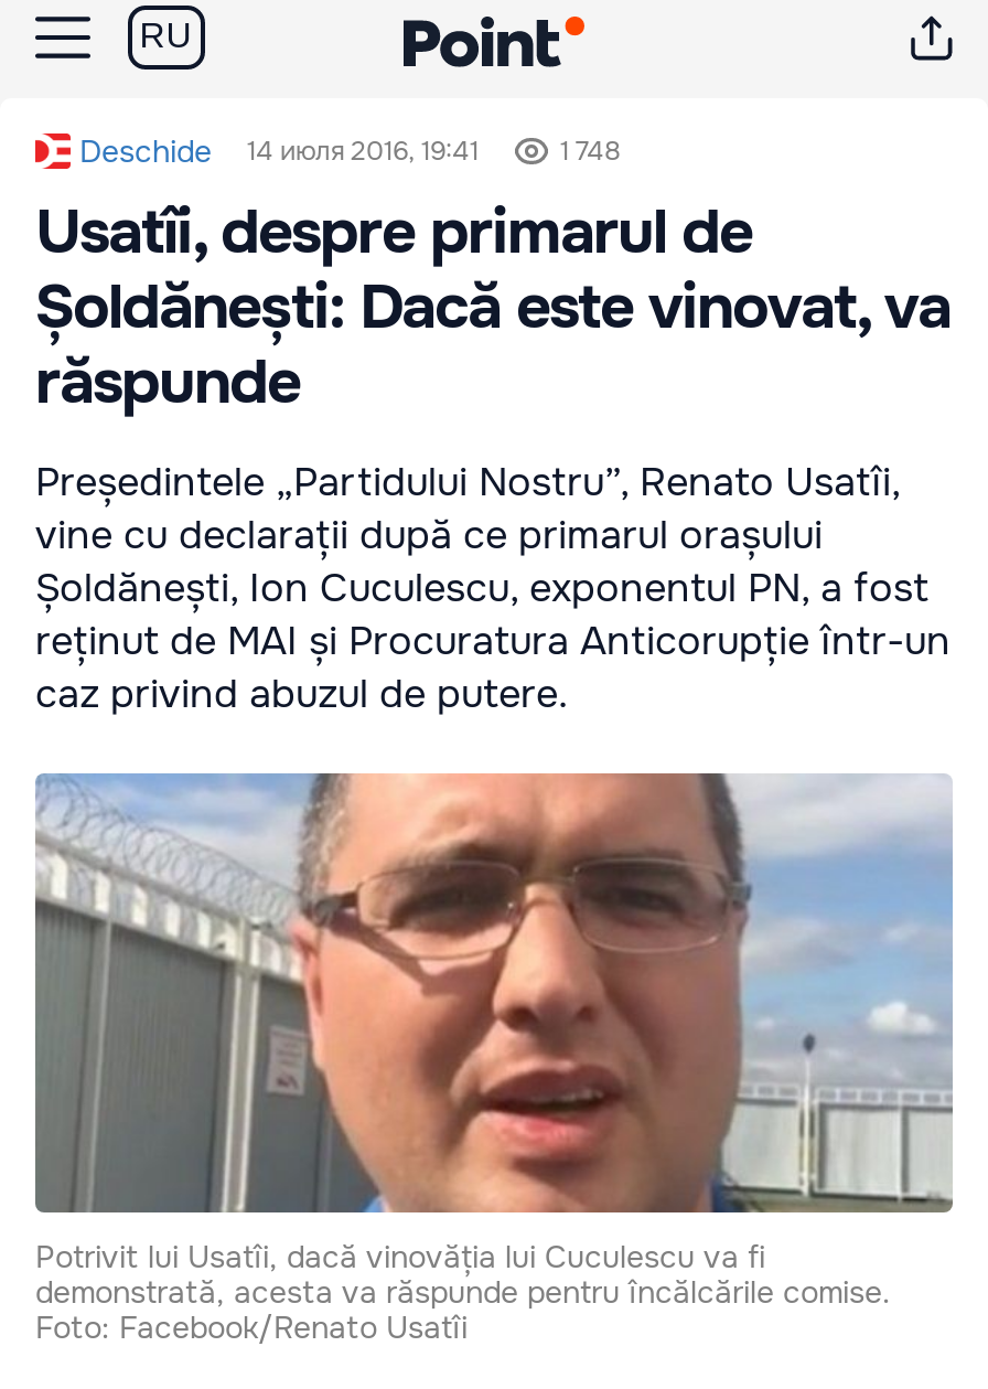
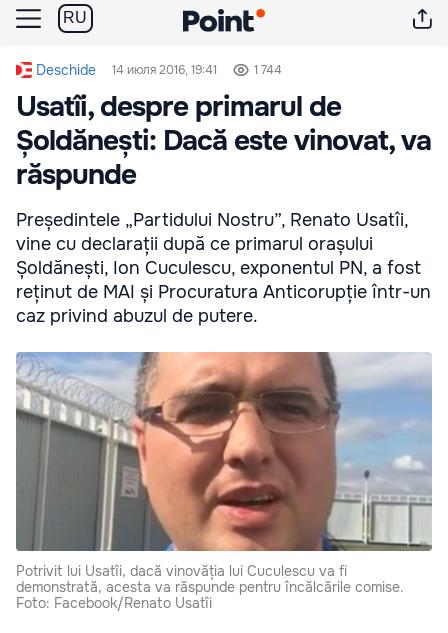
[560,133,620,169] 1 748 -> [254,62,282,78] 1 744

